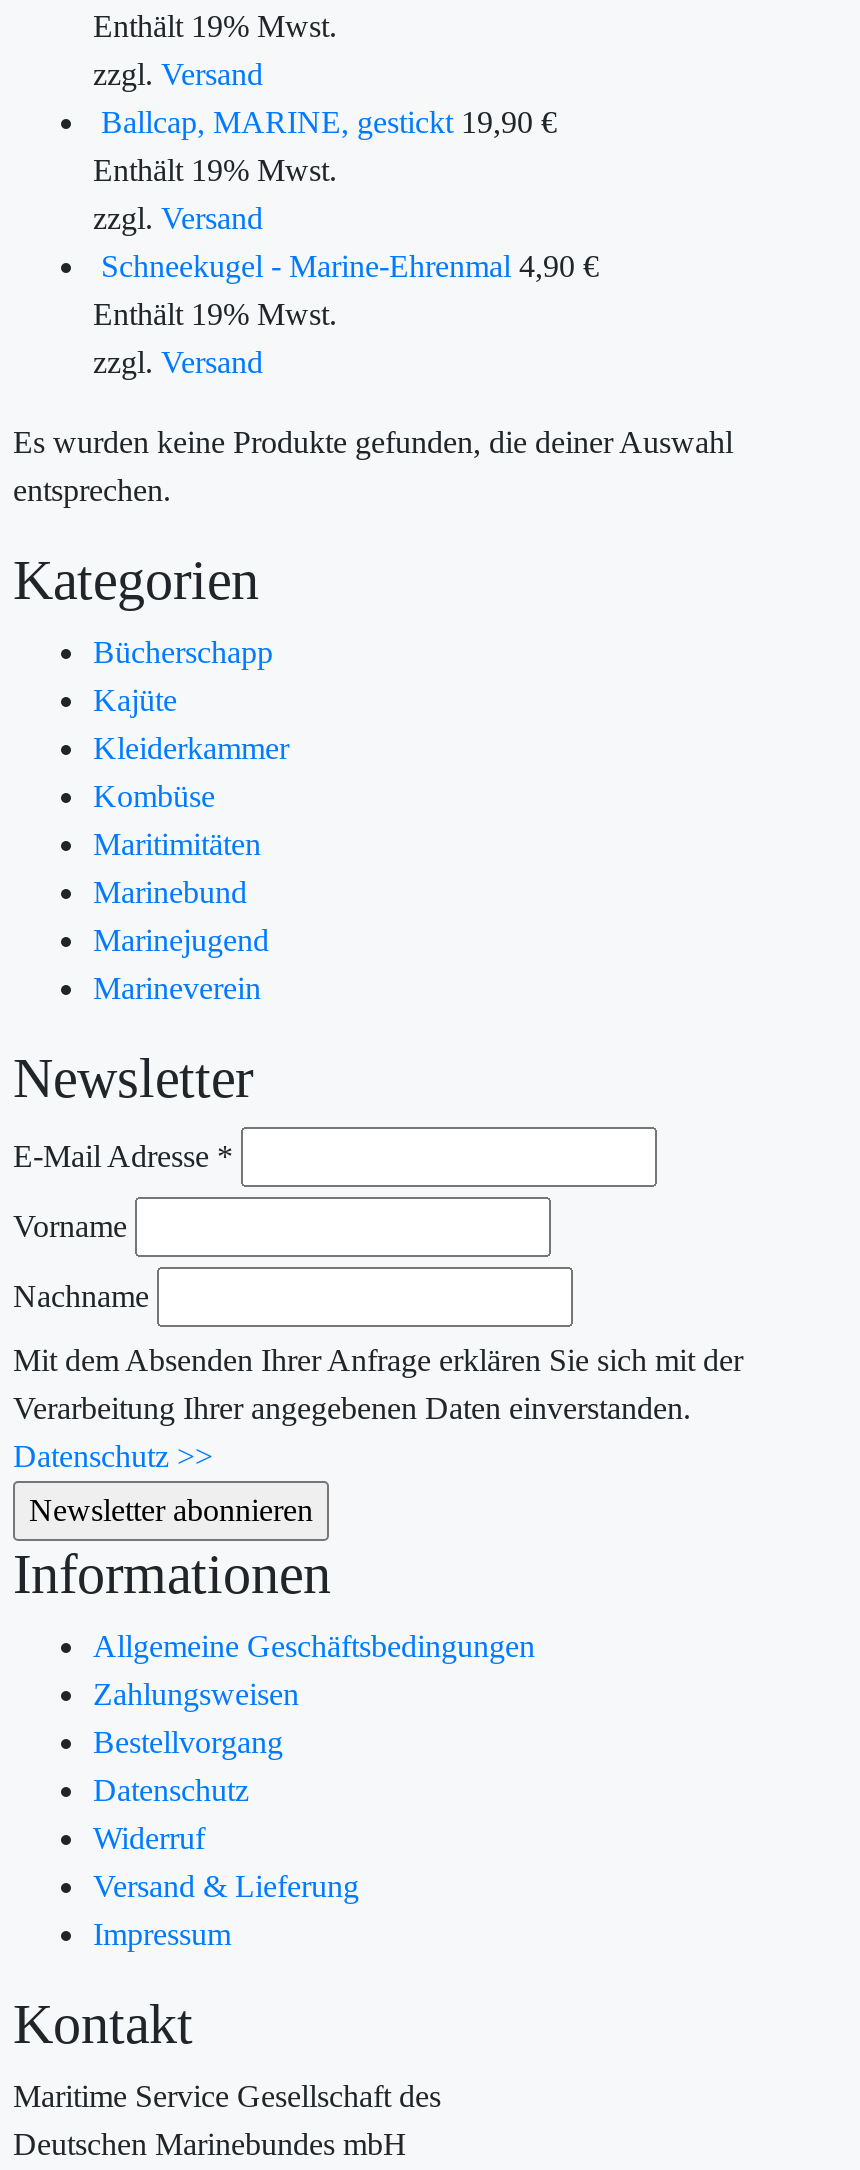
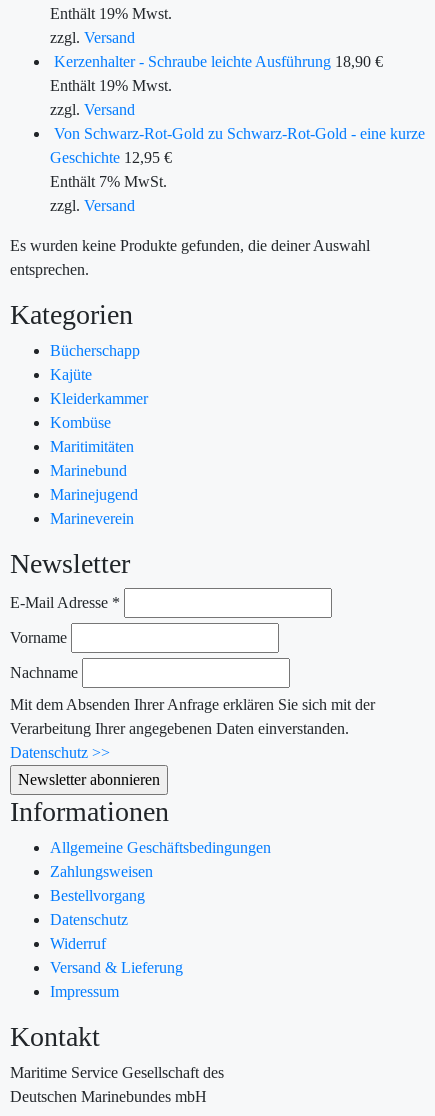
[101,105,557,139] Ballcap, MARINE, gestickt 19,90 € -> [54,53,383,70] Kerzenhalter - Schraube leichte Ausführung 18,90 €
[93,249,599,331] Schneekugel - Marine-Ehrenmal 4,90 € | Enthält 19% Mwst. -> [50,125,425,190] Von Schwarz-Rot-Gold zu Schwarz-Rot-Gold - eine kurze | Geschichte 12,95 € | Enthält 7% MwSt.

